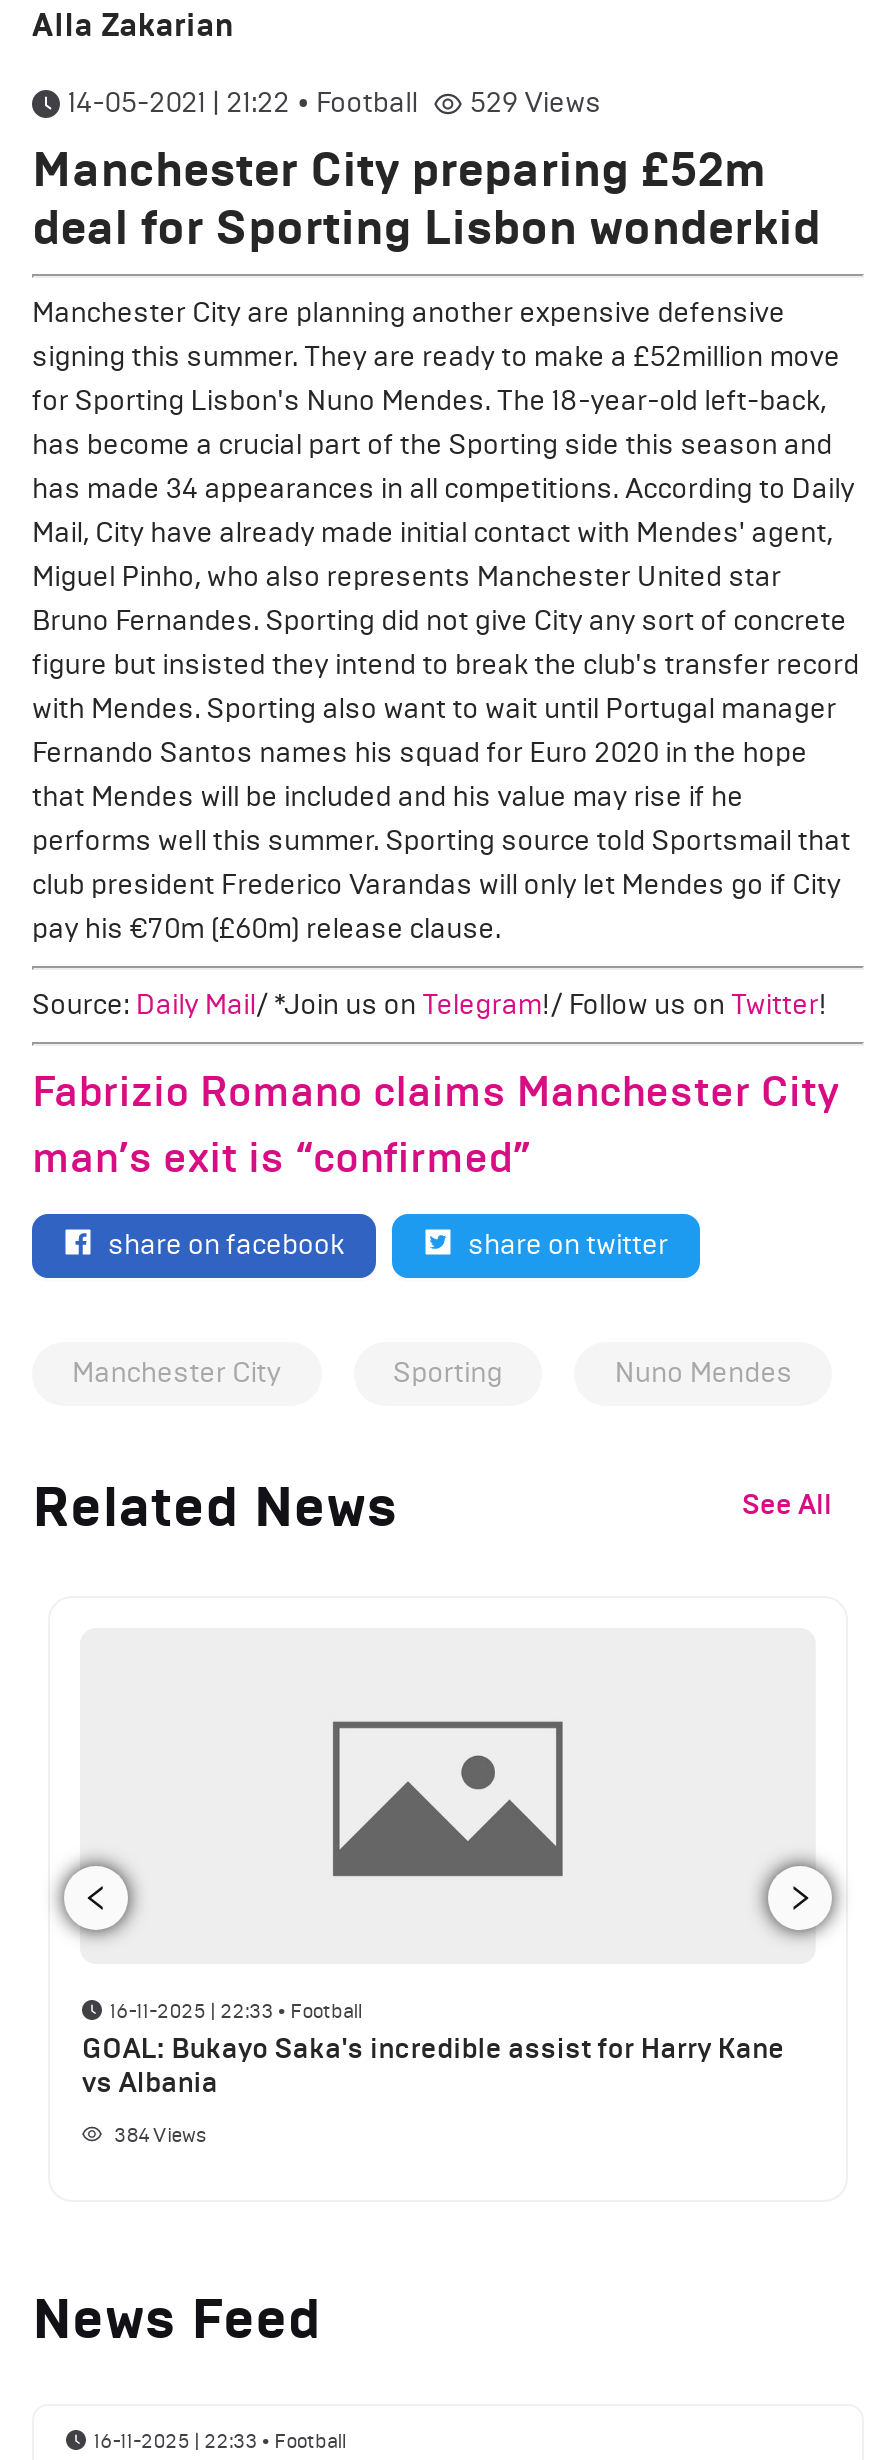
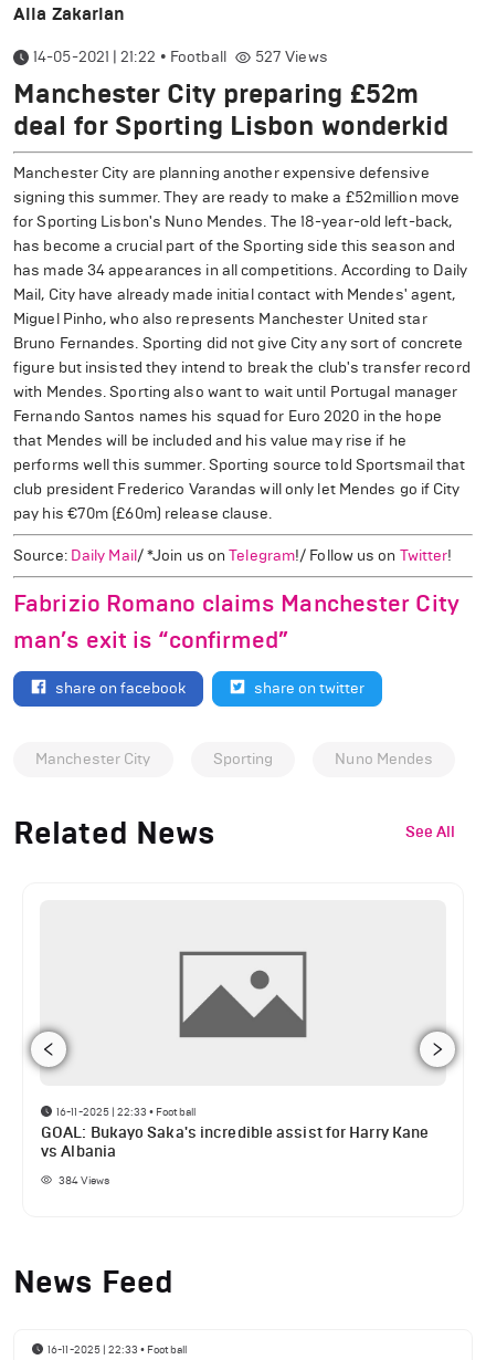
[470,86,602,120] 529 Views -> [255,48,328,66] 527 Views

